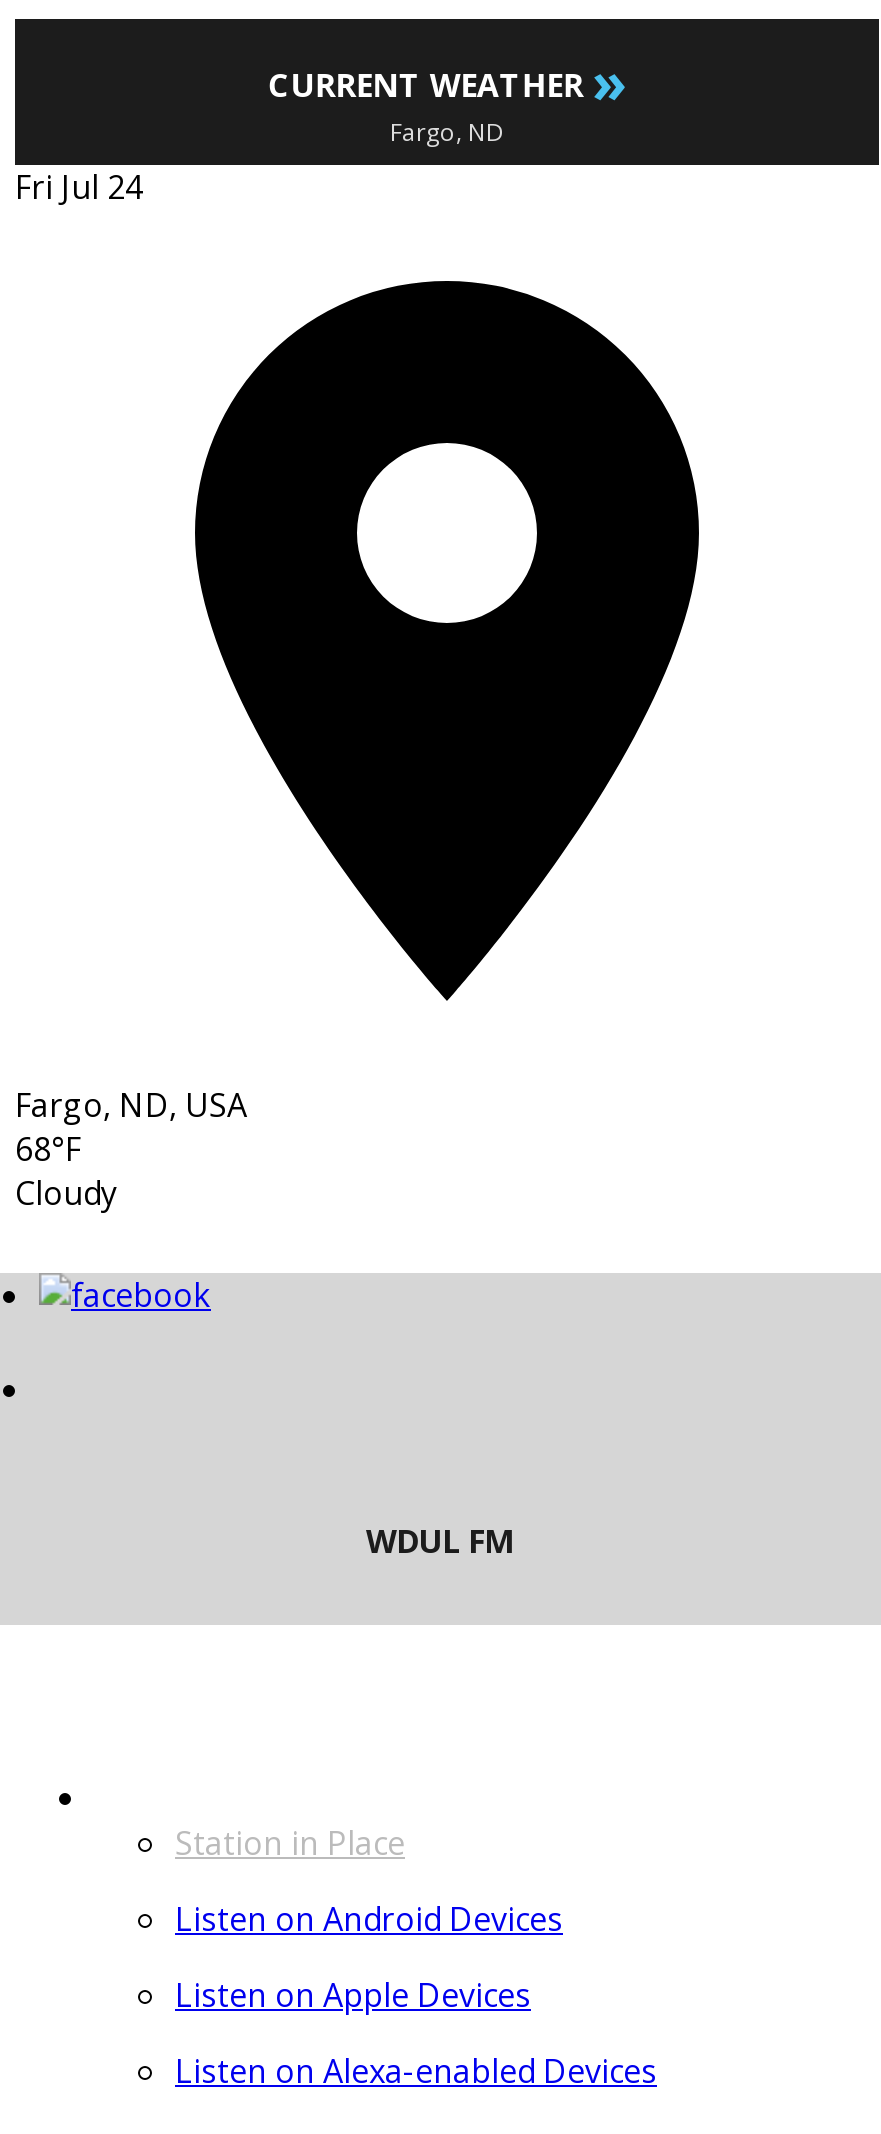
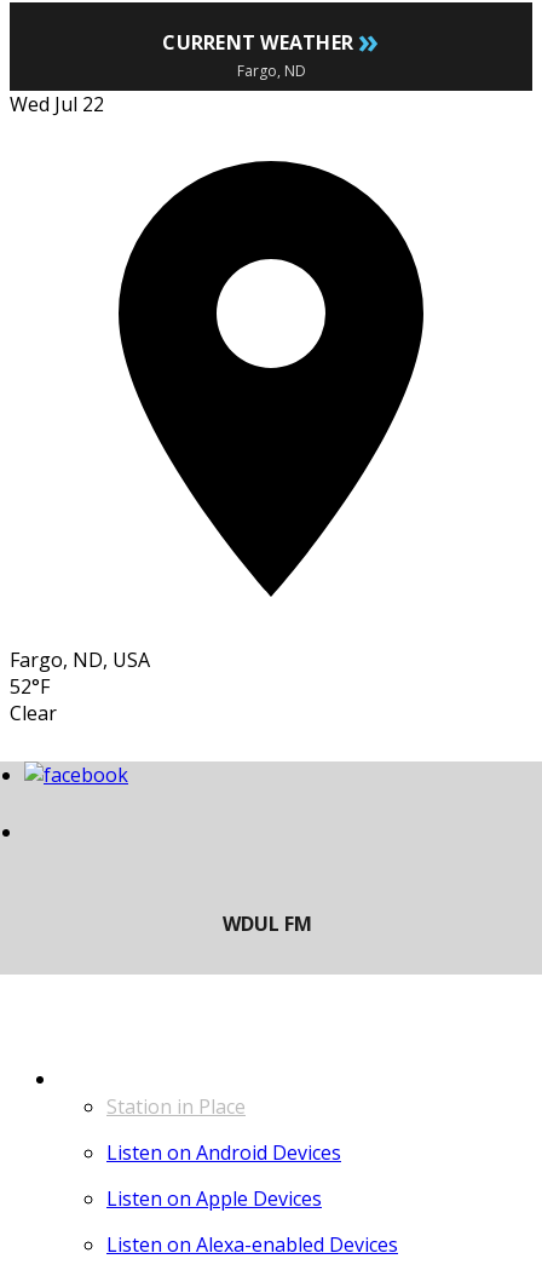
[15,166,143,210] Fri Jul 24 -> [10,91,104,118] Wed Jul 22
[15,1128,117,1216] 68°F | Cloudy -> [10,673,57,727] 52°F | Clear

